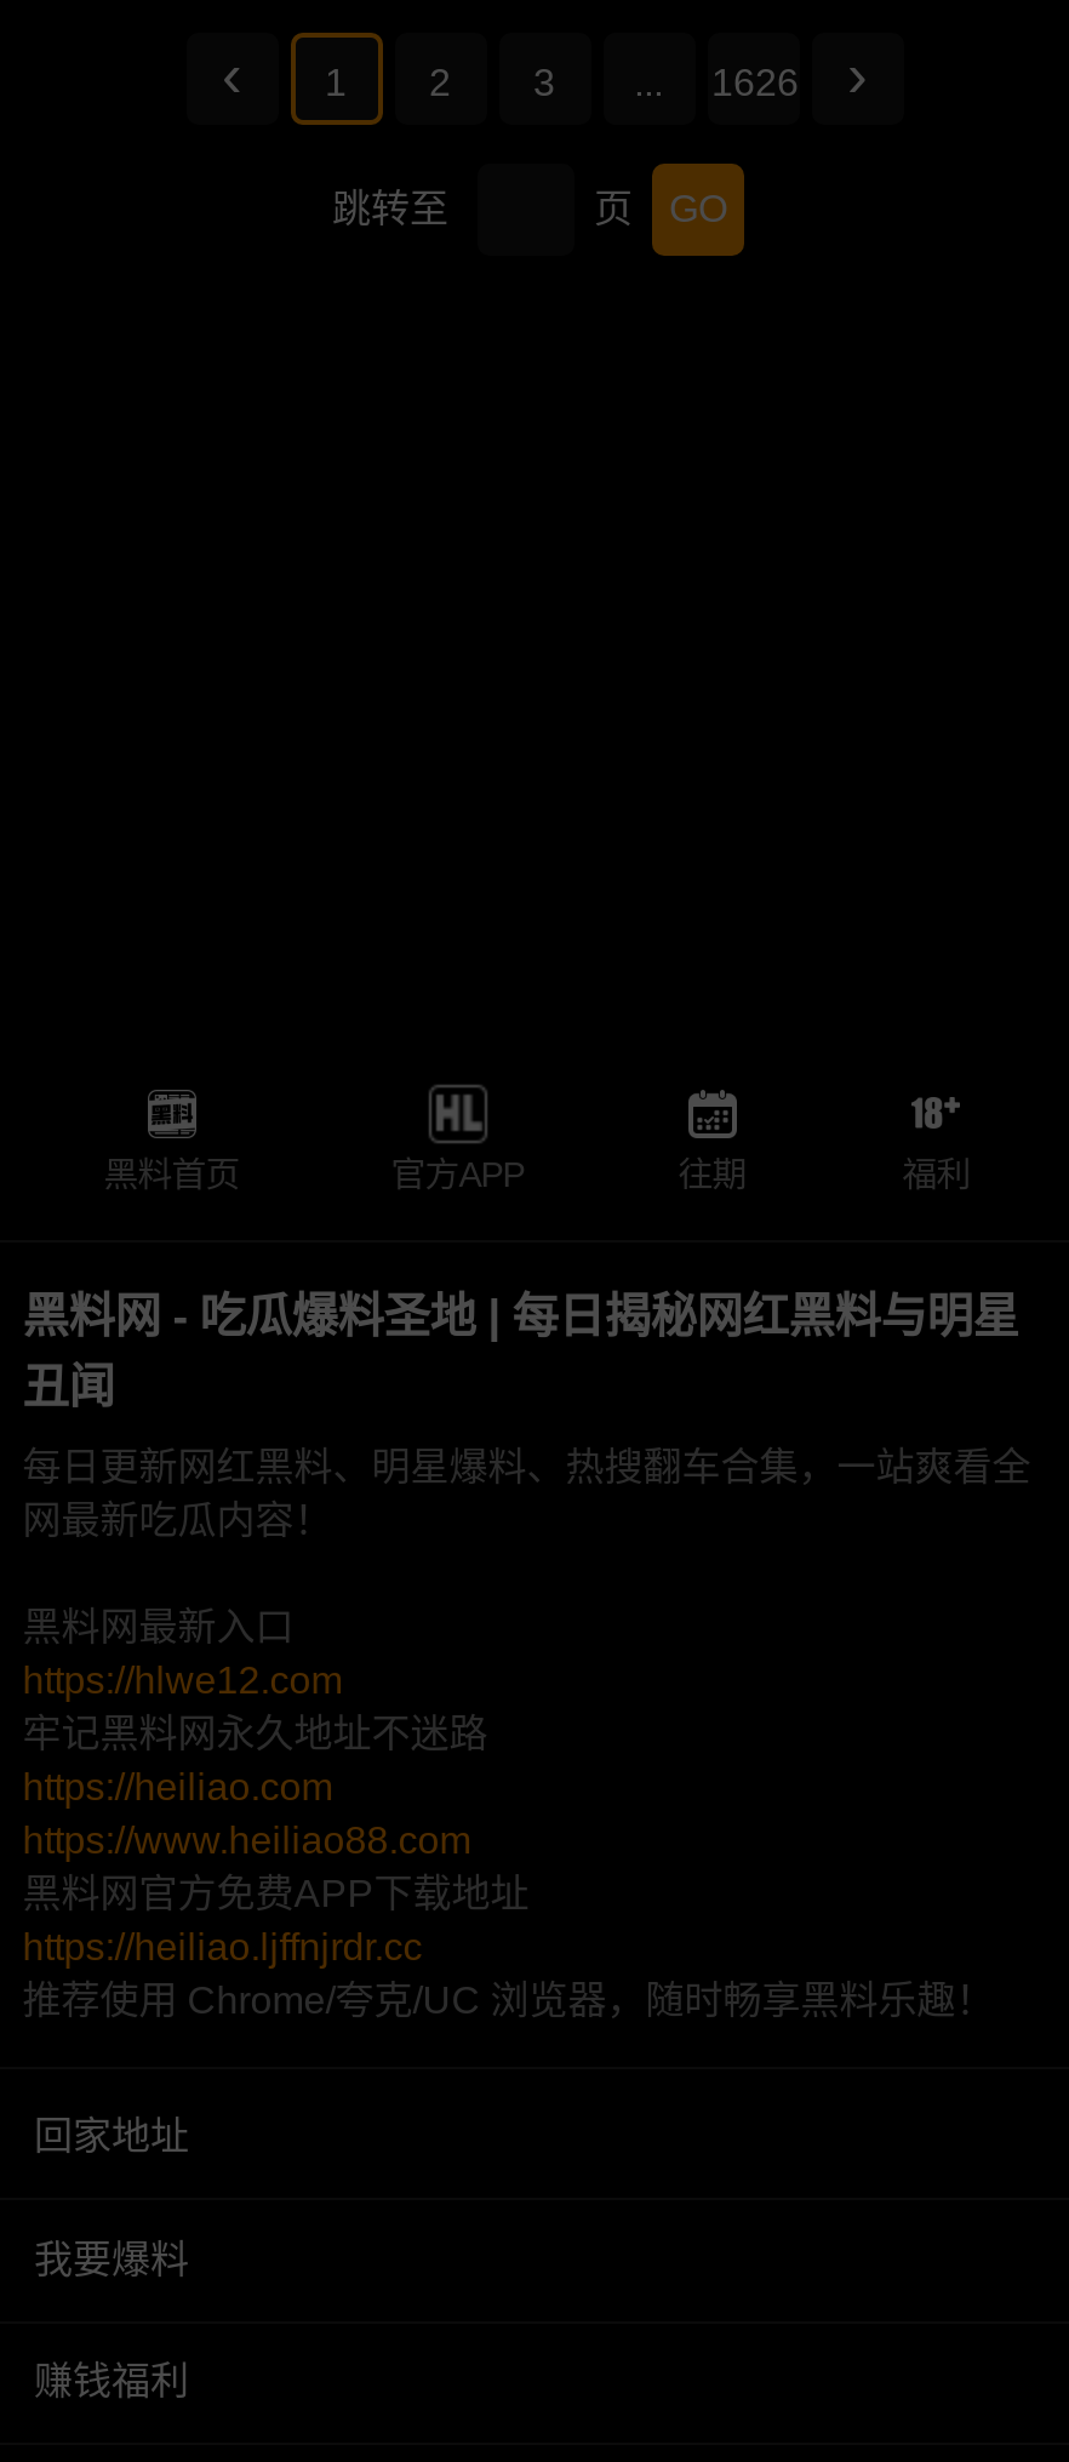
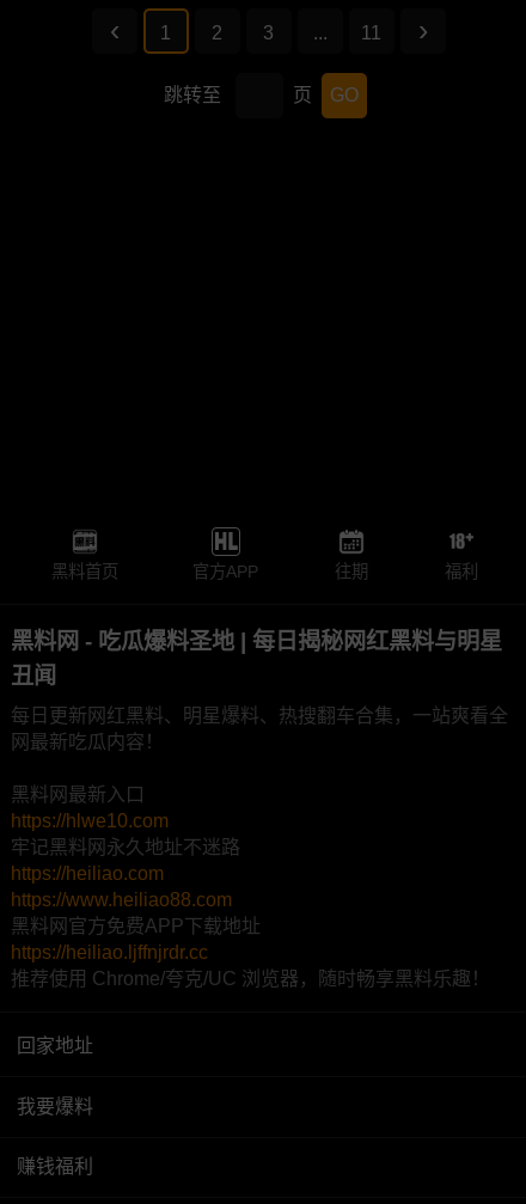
[711,62,799,103] 1626 -> [361,23,381,43] 11
[22,1660,342,1701] https://hlwe12.com -> [11,811,169,831] https://hlwe10.com

